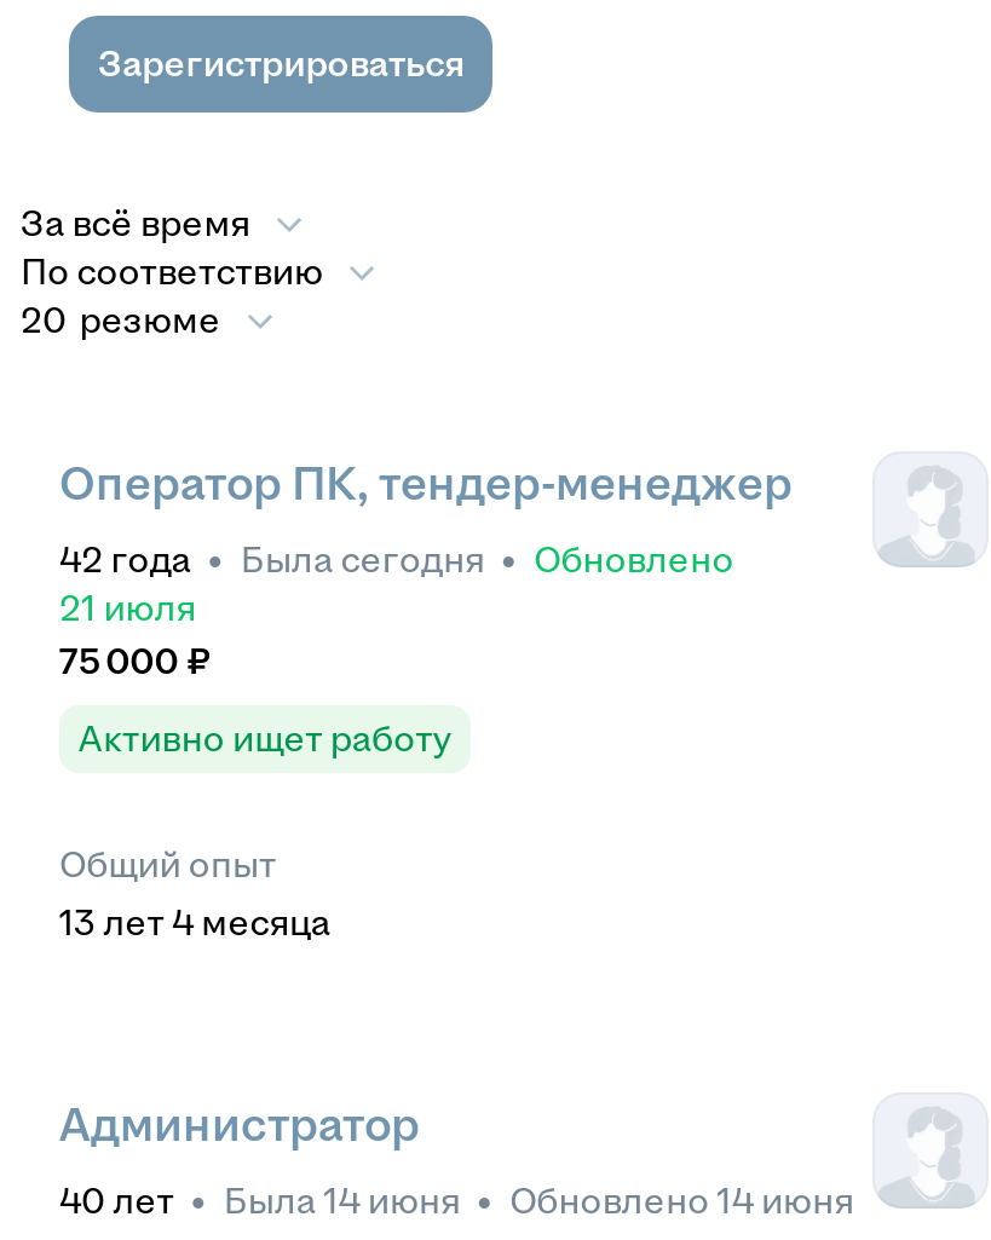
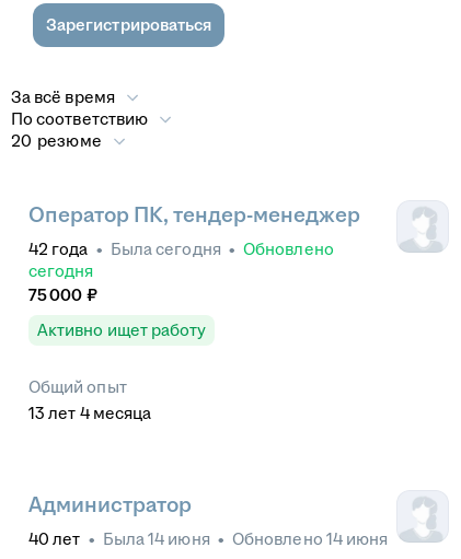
[59,587,196,628] 21 июля -> [28,261,94,280] сегодня

